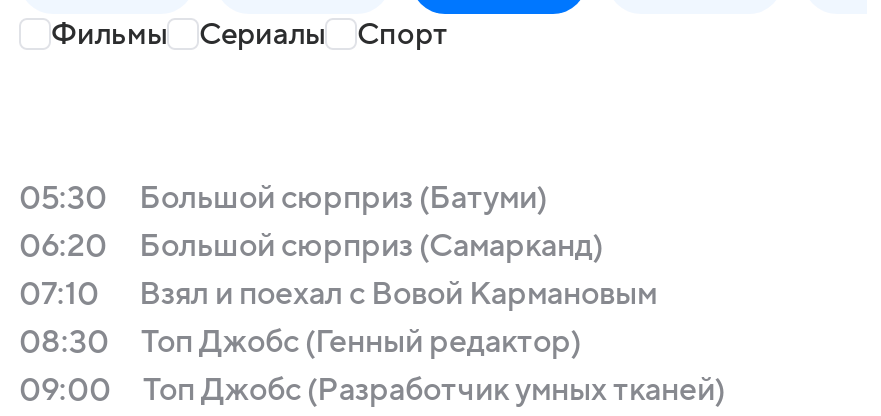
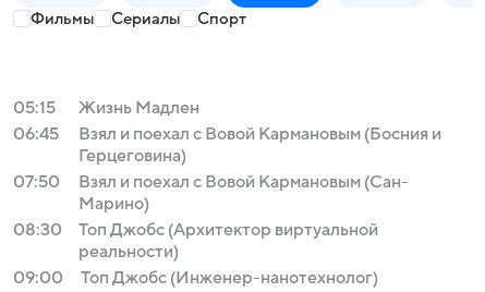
[19,180,657,312] 05:30 | Большой сюрприз (Батуми) | 06:20 | Большой сюрприз (Самарканд) | 07:10 | Взял и поехал с Вовой Кармановым -> [13,98,441,214] 05:15 | Жизнь Мадлен | 06:45 | Взял и поехал с Вовой Кармановым (Босния и | Герцеговина) | 07:50 | Взял и поехал с Вовой Кармановым (Сан- | Марино)
[141,324,581,360] Топ Джобс (Генный редактор) -> [79,220,378,261] Топ Джобс (Архитектор виртуальной | реальности)
[143,372,725,408] Топ Джобс (Разработчик умных тканей) -> [81,268,378,288] Топ Джобс (Инженер-нанотехнолог)

